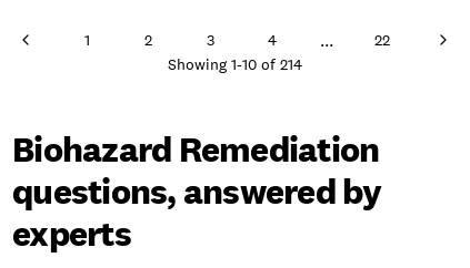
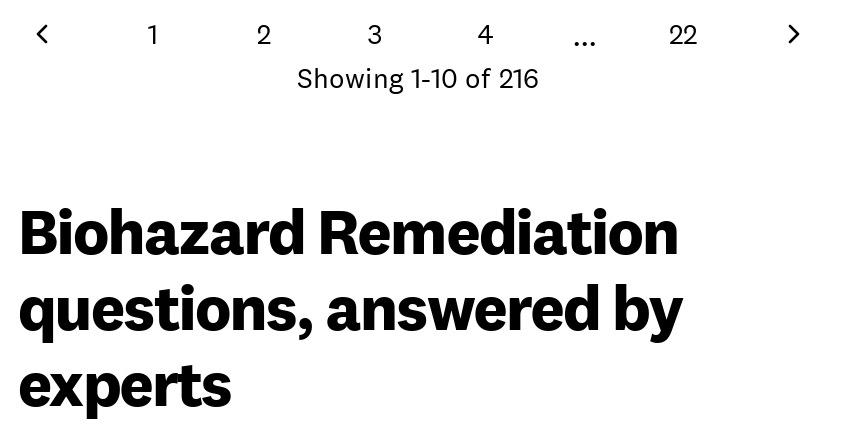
[167,54,302,74] Showing 1-10 of 214 -> [297,60,539,96] Showing 1-10 of 216

